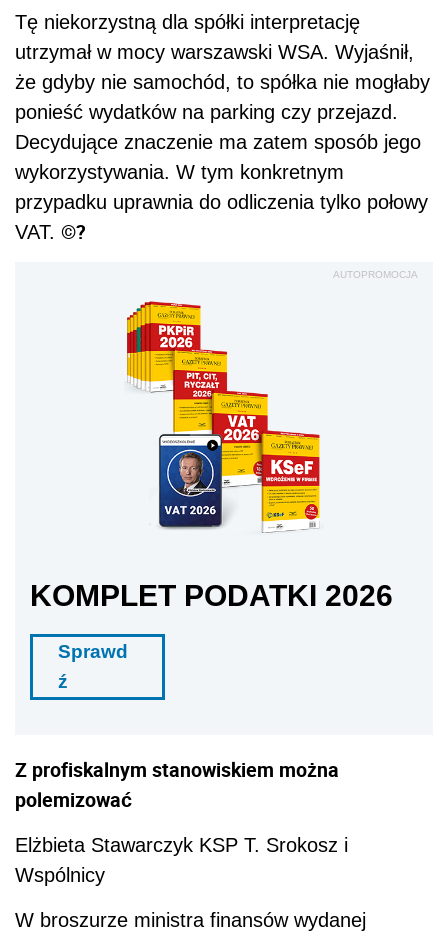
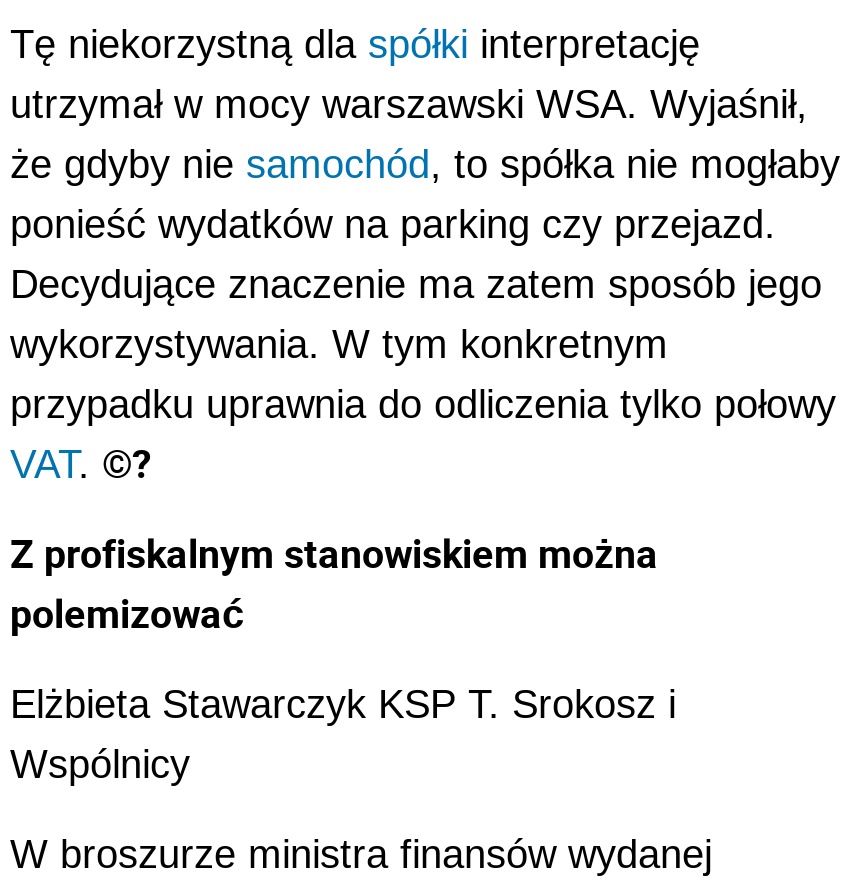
[333,269,418,280] AUTOPROMOCJA -> none
[126,300,321,533] [image] -> none
[30,579,393,692] KOMPLET PODATKI 2026 | Sprawd | ź -> none

